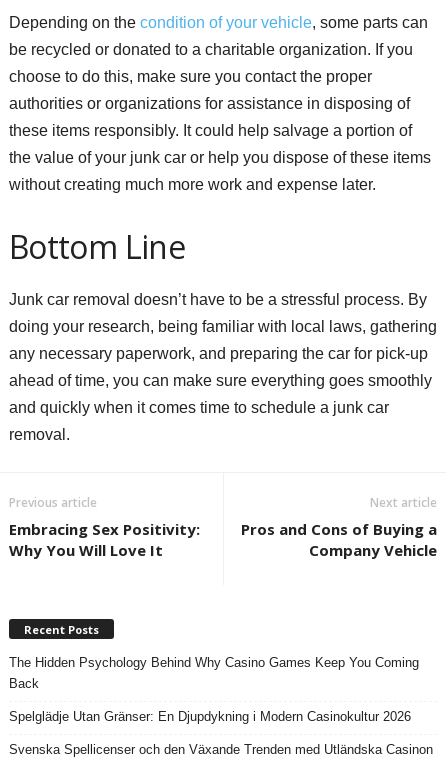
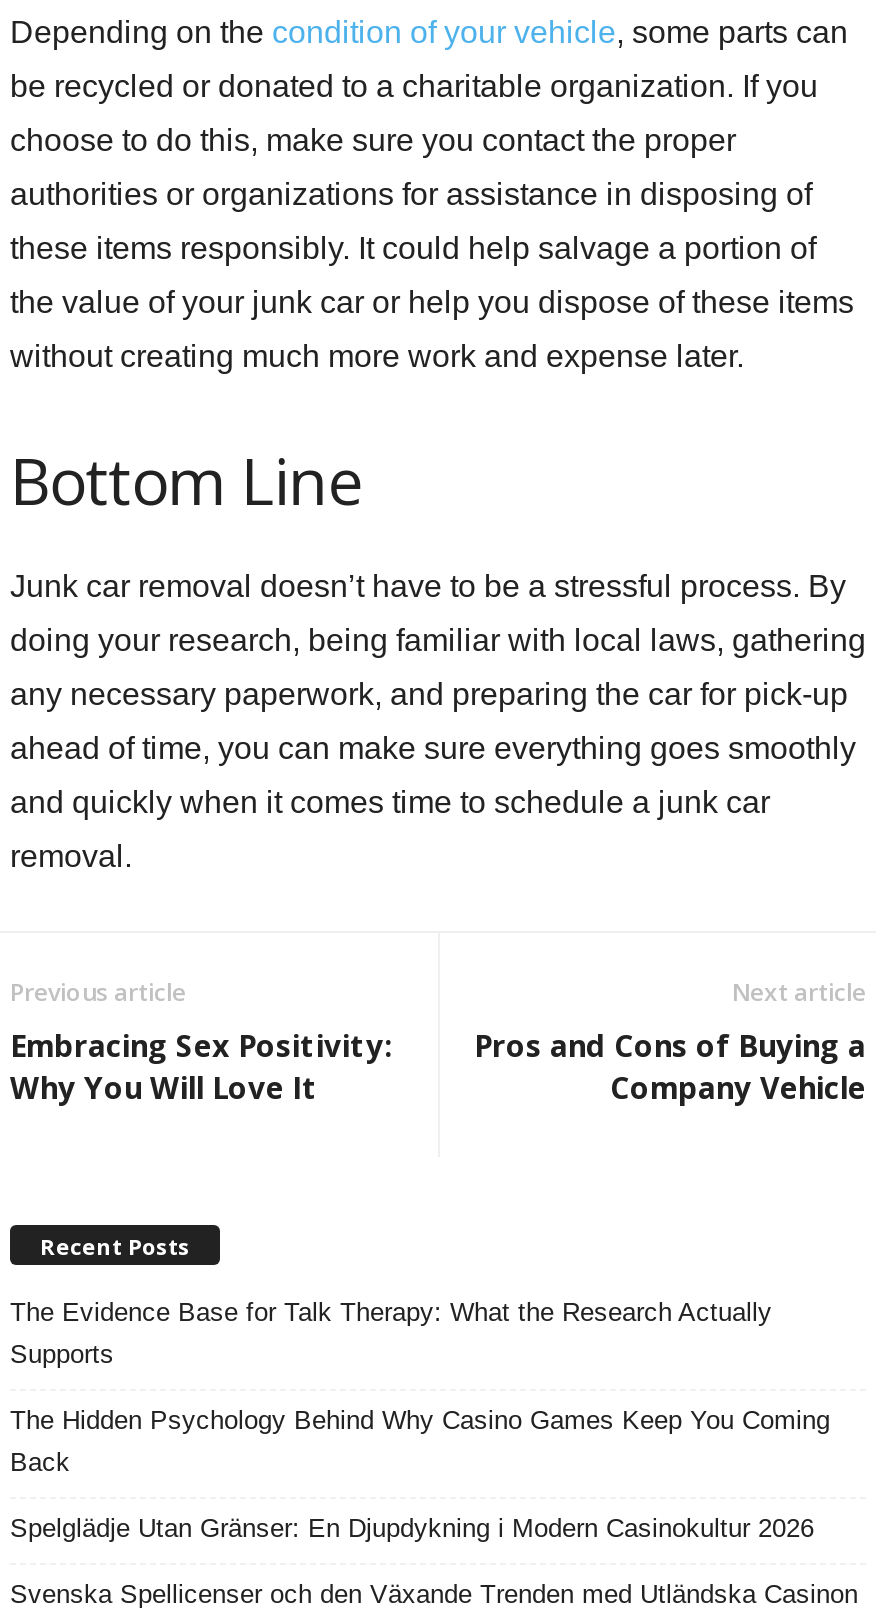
none -> [10,1297,772,1369] The Evidence Base for Talk Therapy: What the Research Actually | Supports

